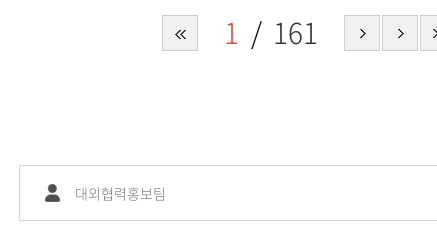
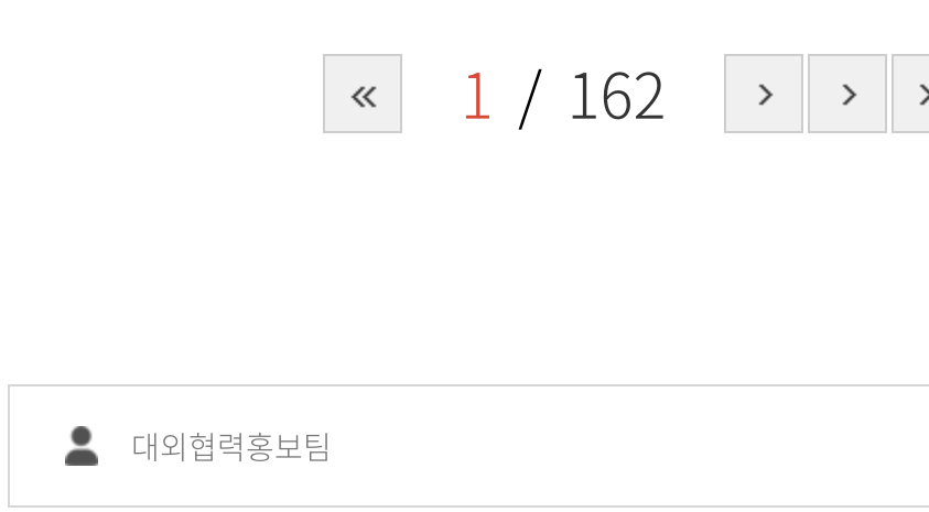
[224,12,318,53] 1 161 -> [460,47,666,137] 1 162

